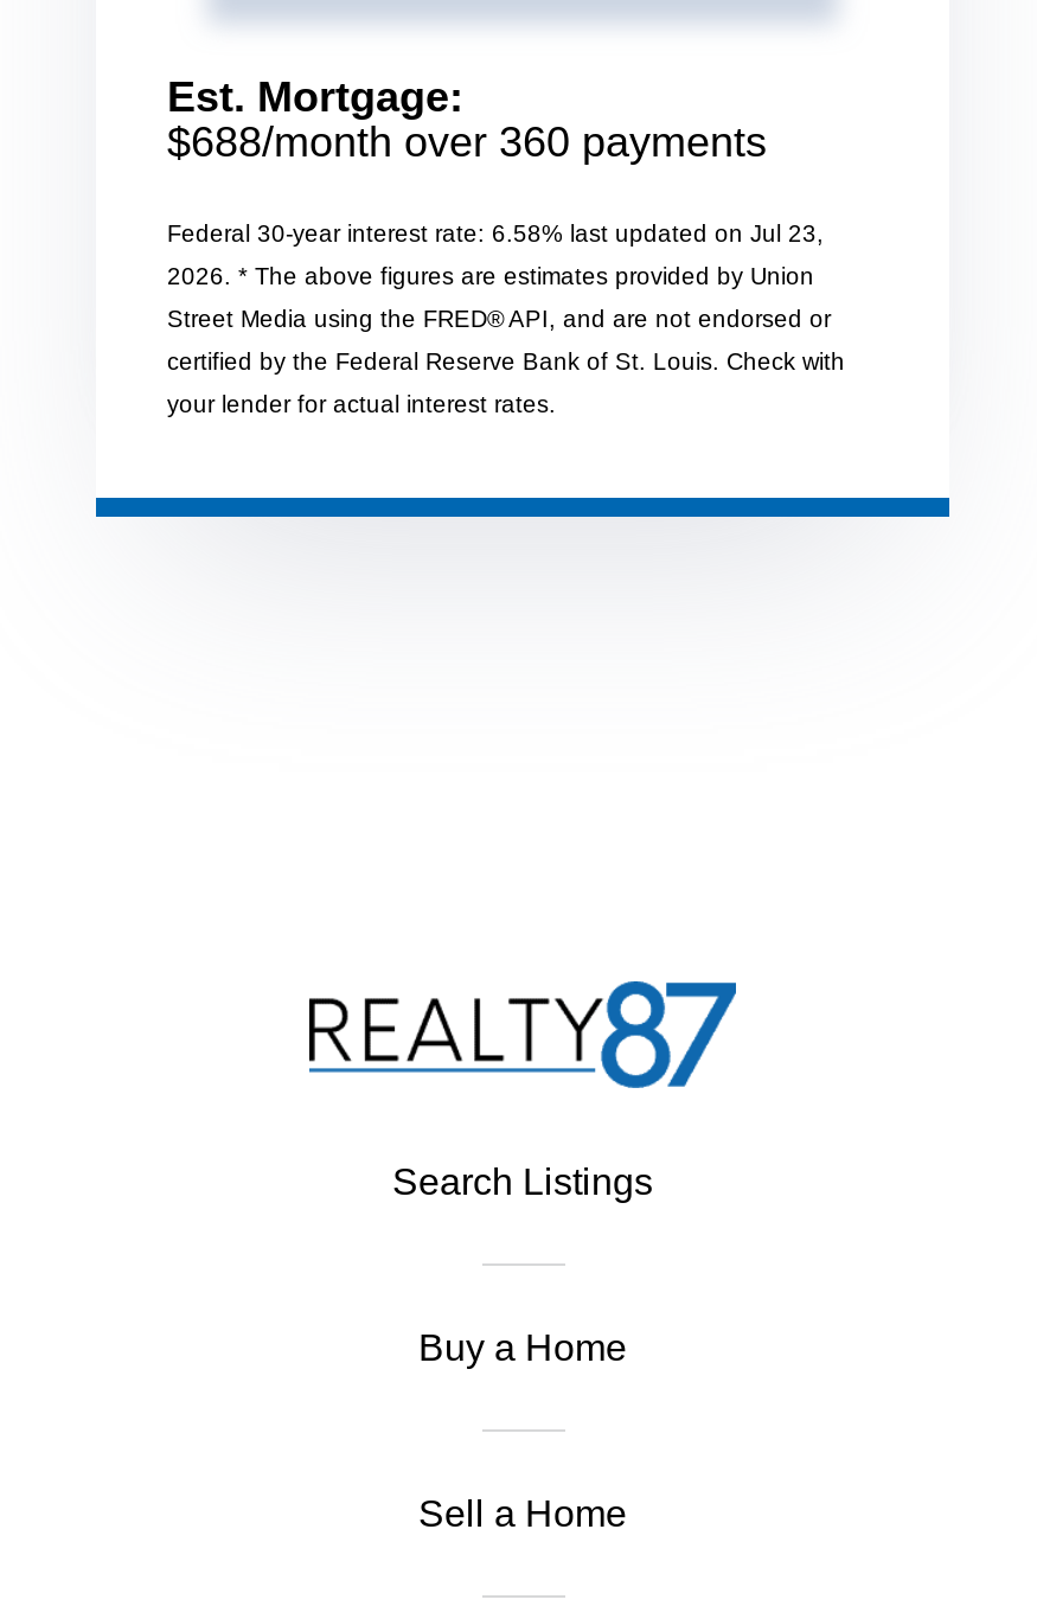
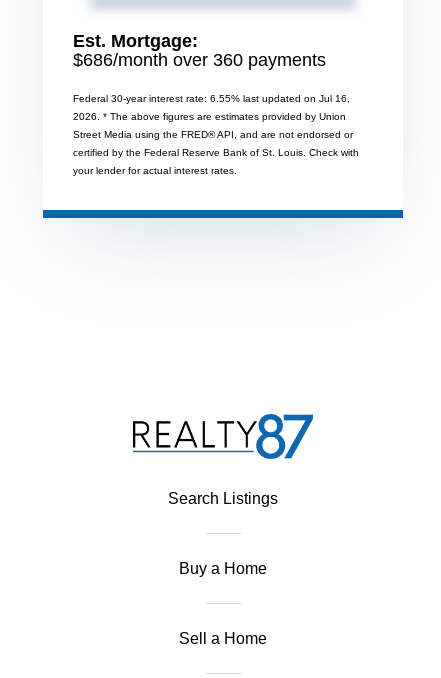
[167,118,767,166] $688/month over 360 payments -> [73,50,326,70] $686/month over 360 payments
[167,220,824,246] Federal 30-year interest rate: 6.58% last updated on Jul 23, -> [73,93,350,104] Federal 30-year interest rate: 6.55% last updated on Jul 16,

